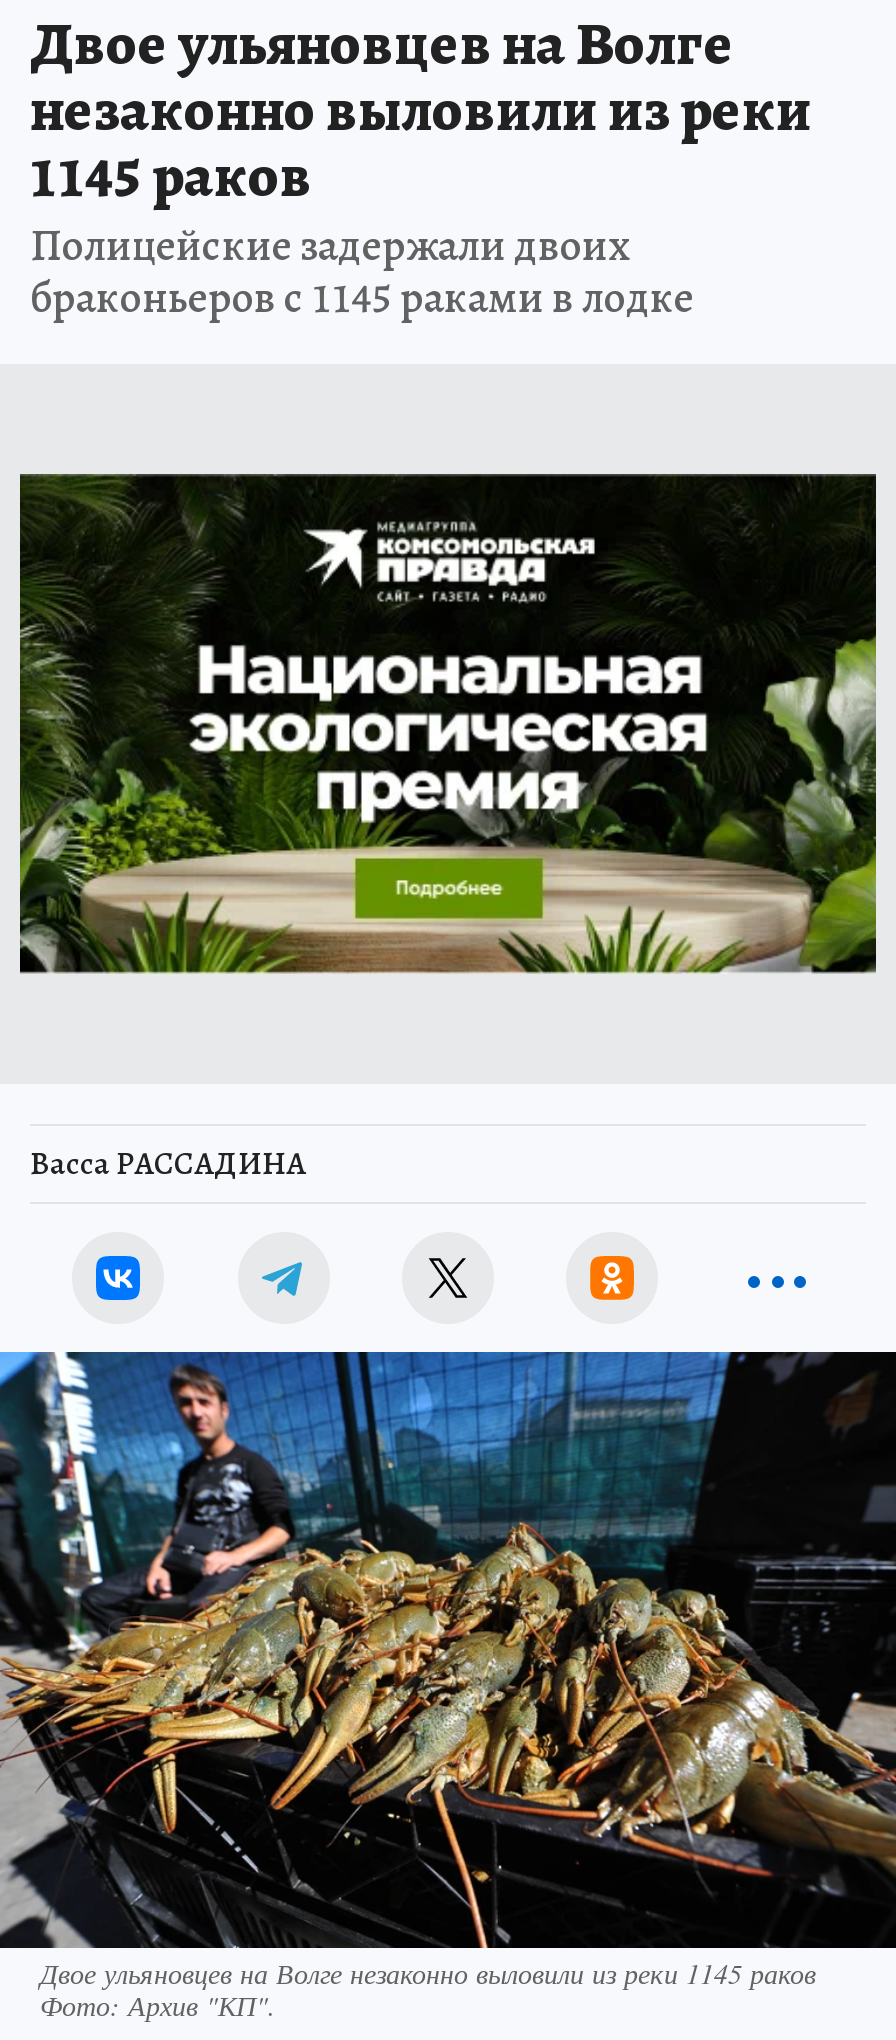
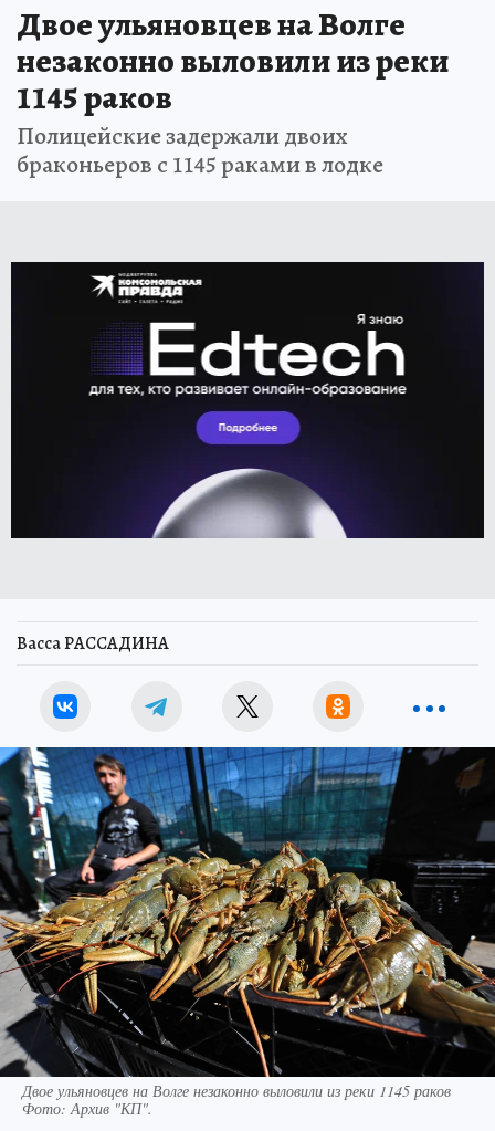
[18,474,878,976] [image] -> [10,262,485,540] [image]

